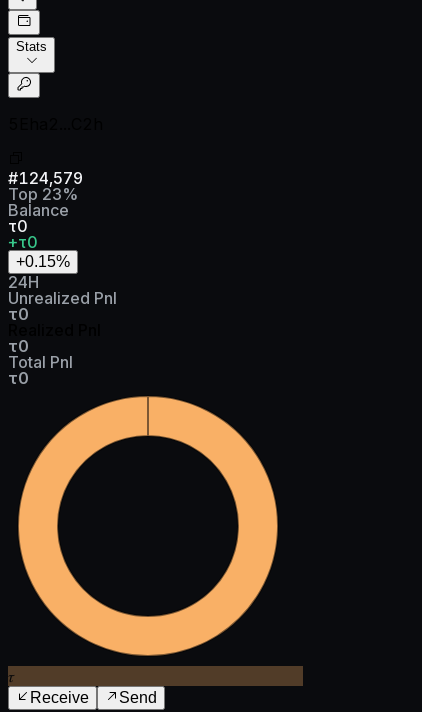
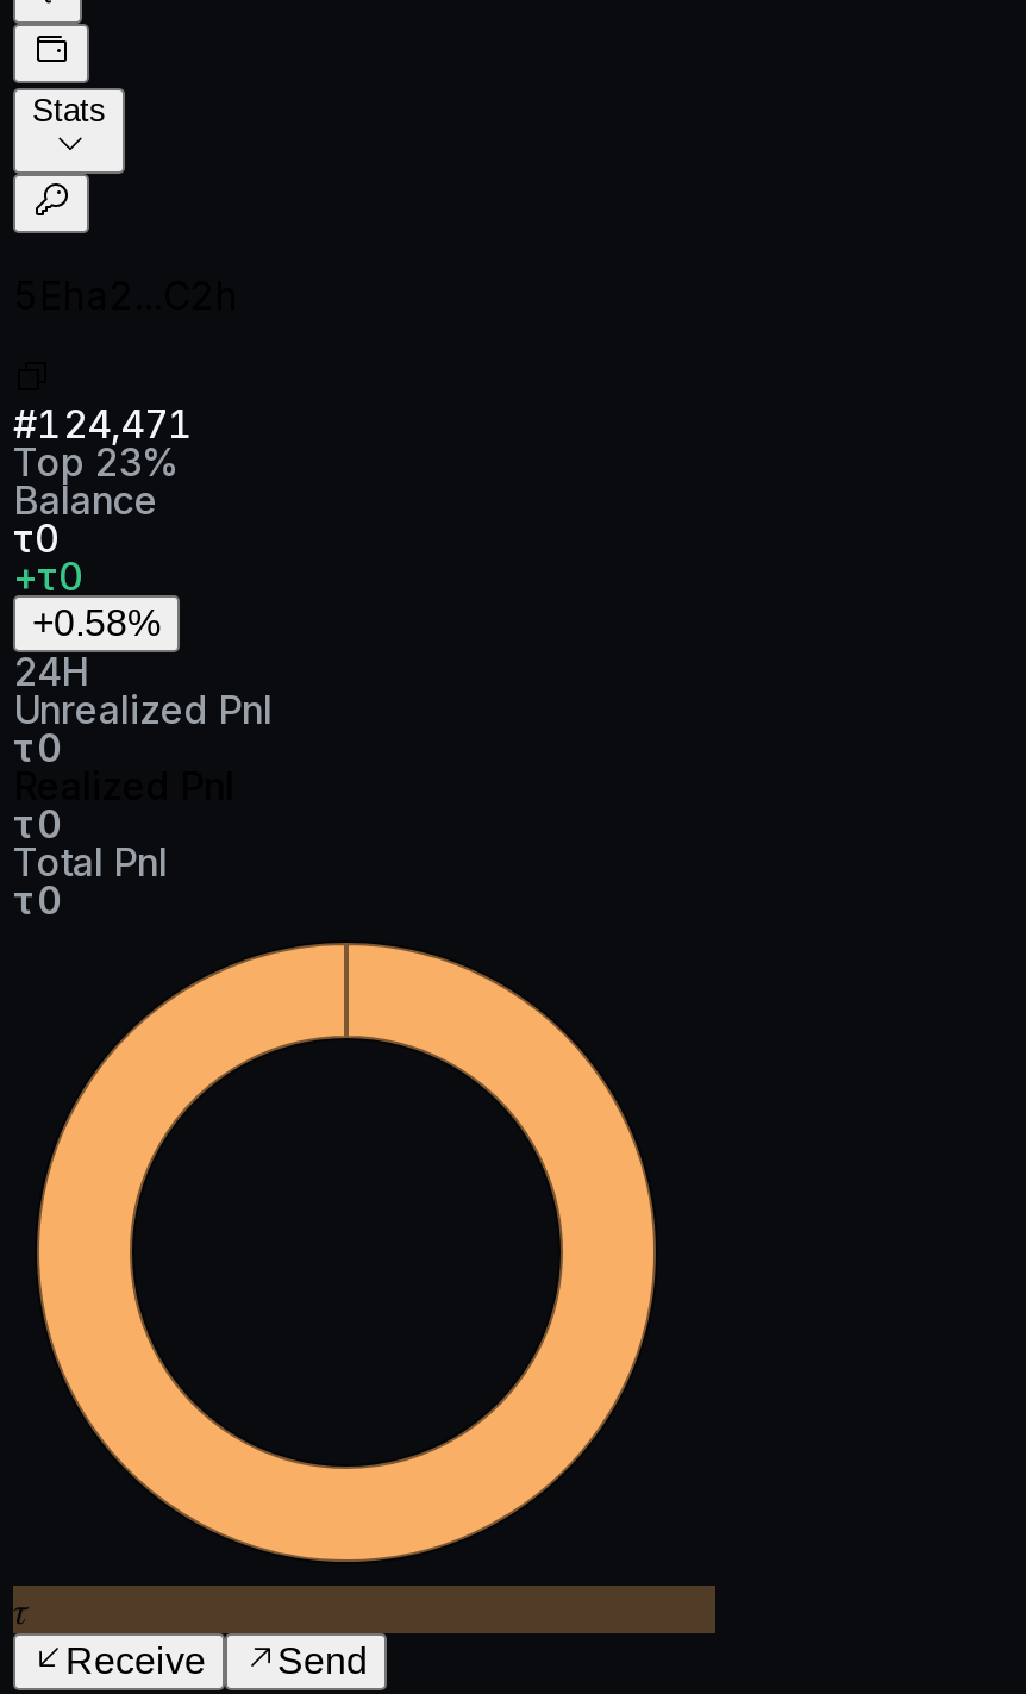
[8,168,83,188] #124,579 -> [13,399,194,447] #124,471
[16,253,70,270] +0.15% -> [32,602,161,642] +0.58%

